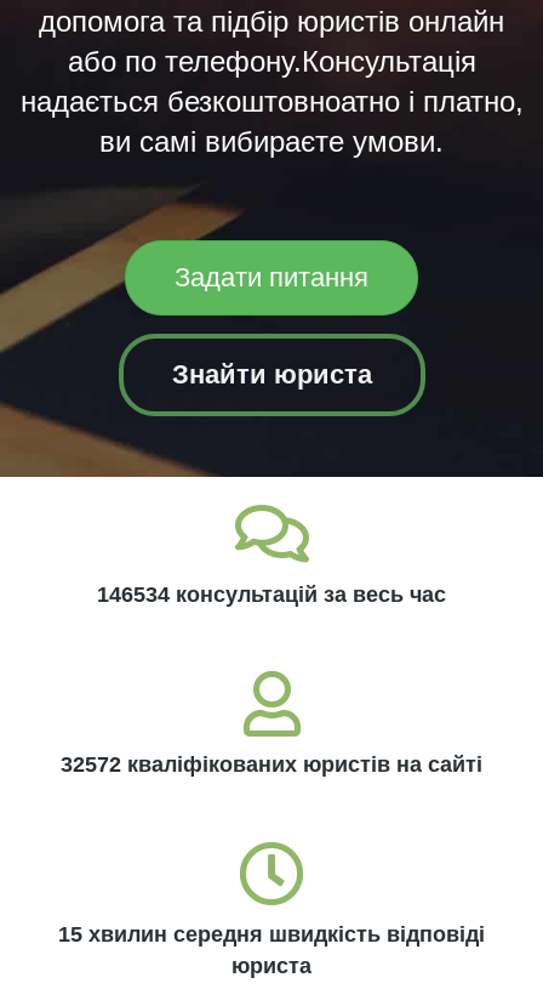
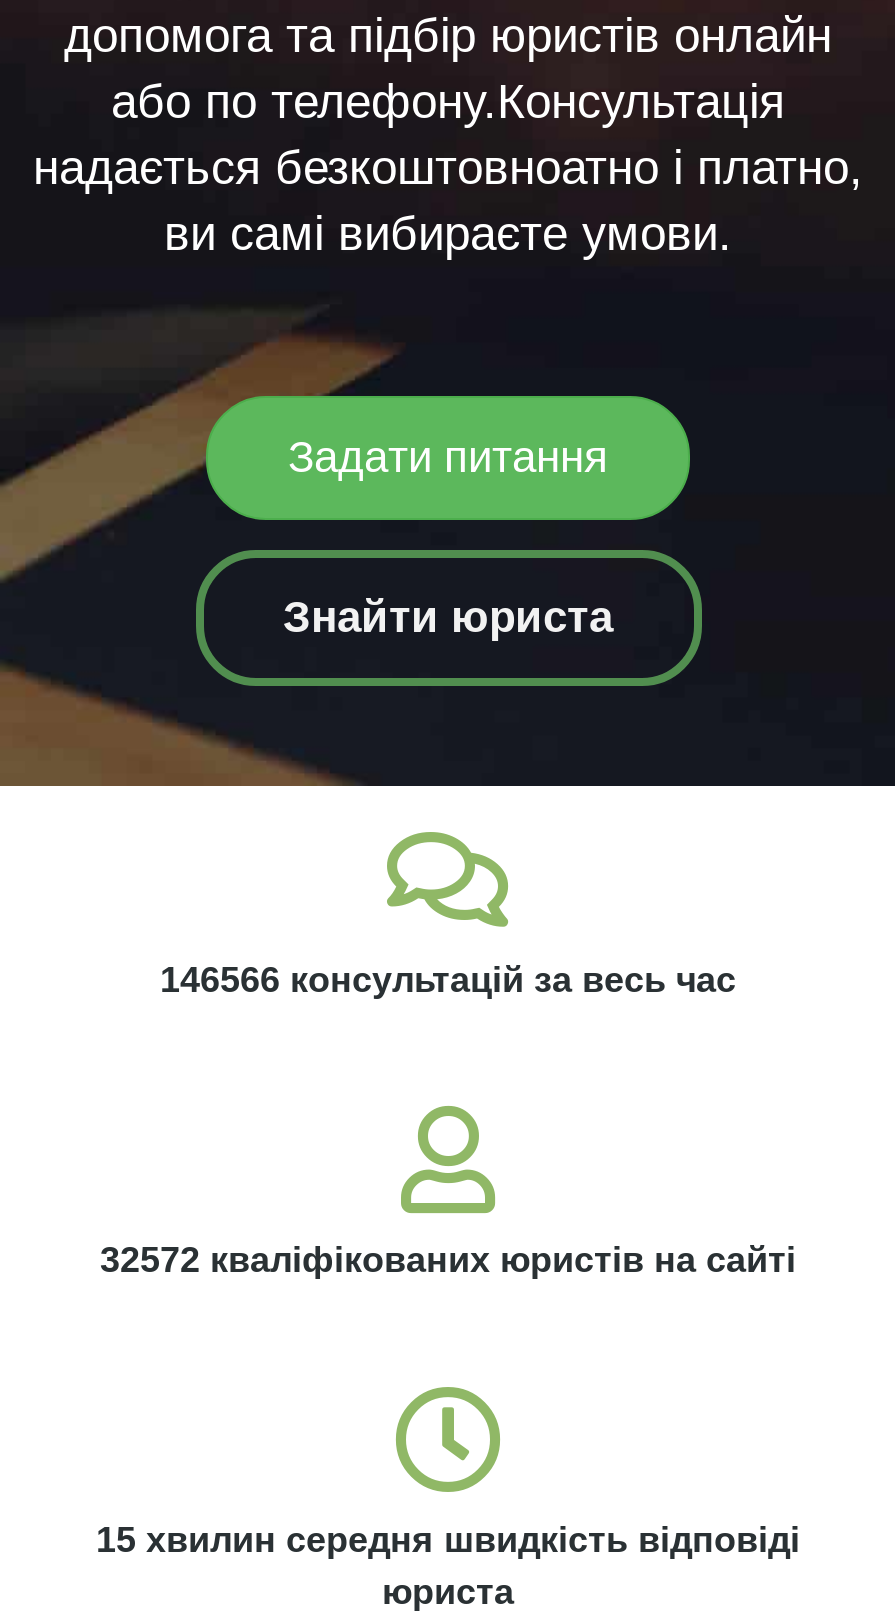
[97,582,446,607] 146534 консультацій за весь час -> [160,960,736,1000] 146566 консультацій за весь час

